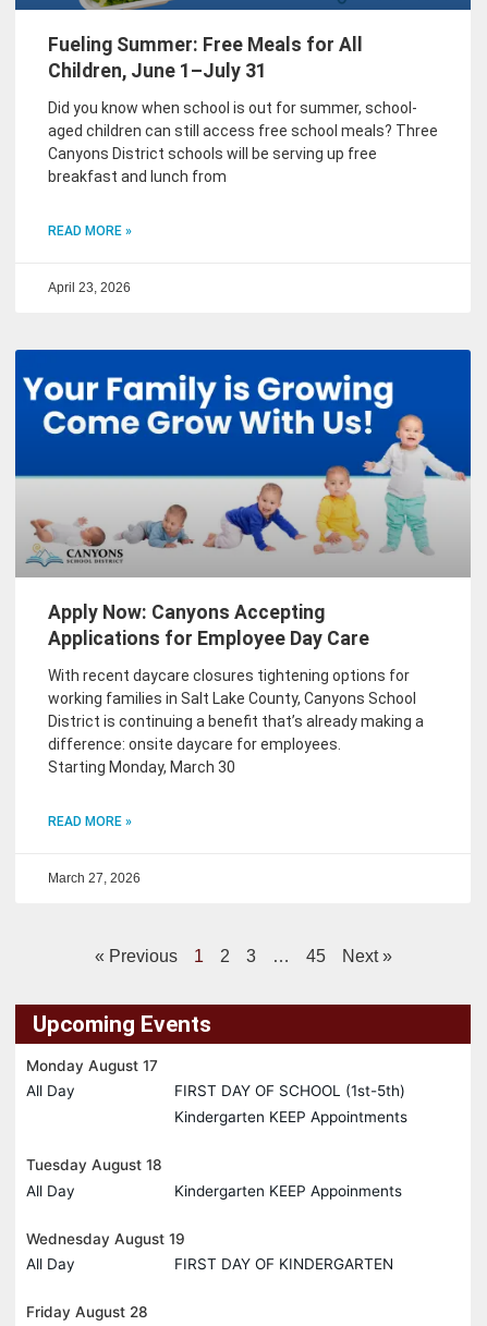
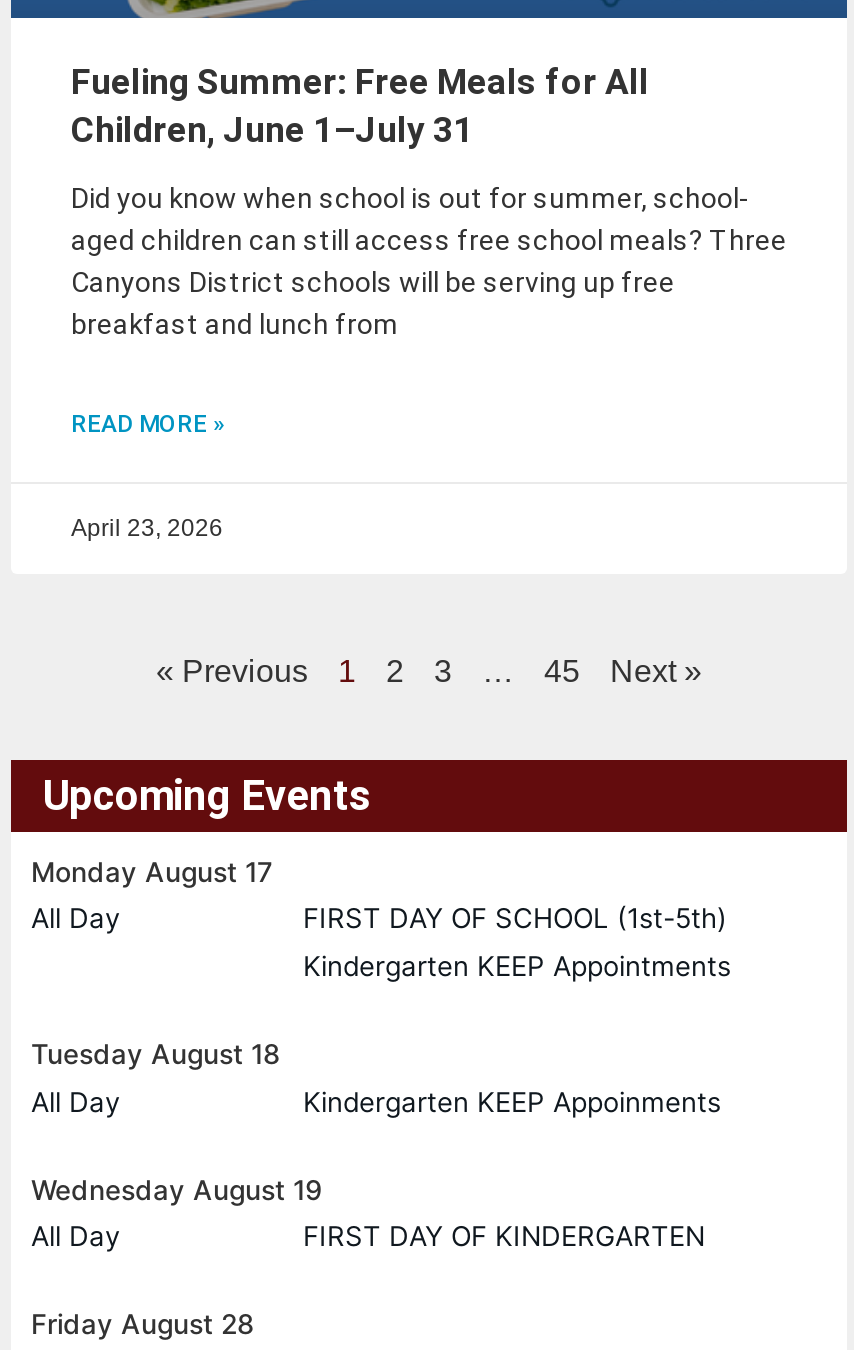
[15,349,471,829] [image] | Apply Now: Canyons Accepting | Applications for Employee Day Care | With recent daycare closures tightening options for | working families in Salt Lake County, Canyons School | District is continuing a benefit that’s already making a | difference: onsite daycare for employees. | Starting Monday, March 30 | READ MORE » -> none
[48,871,141,886] March 27, 2026 -> none

